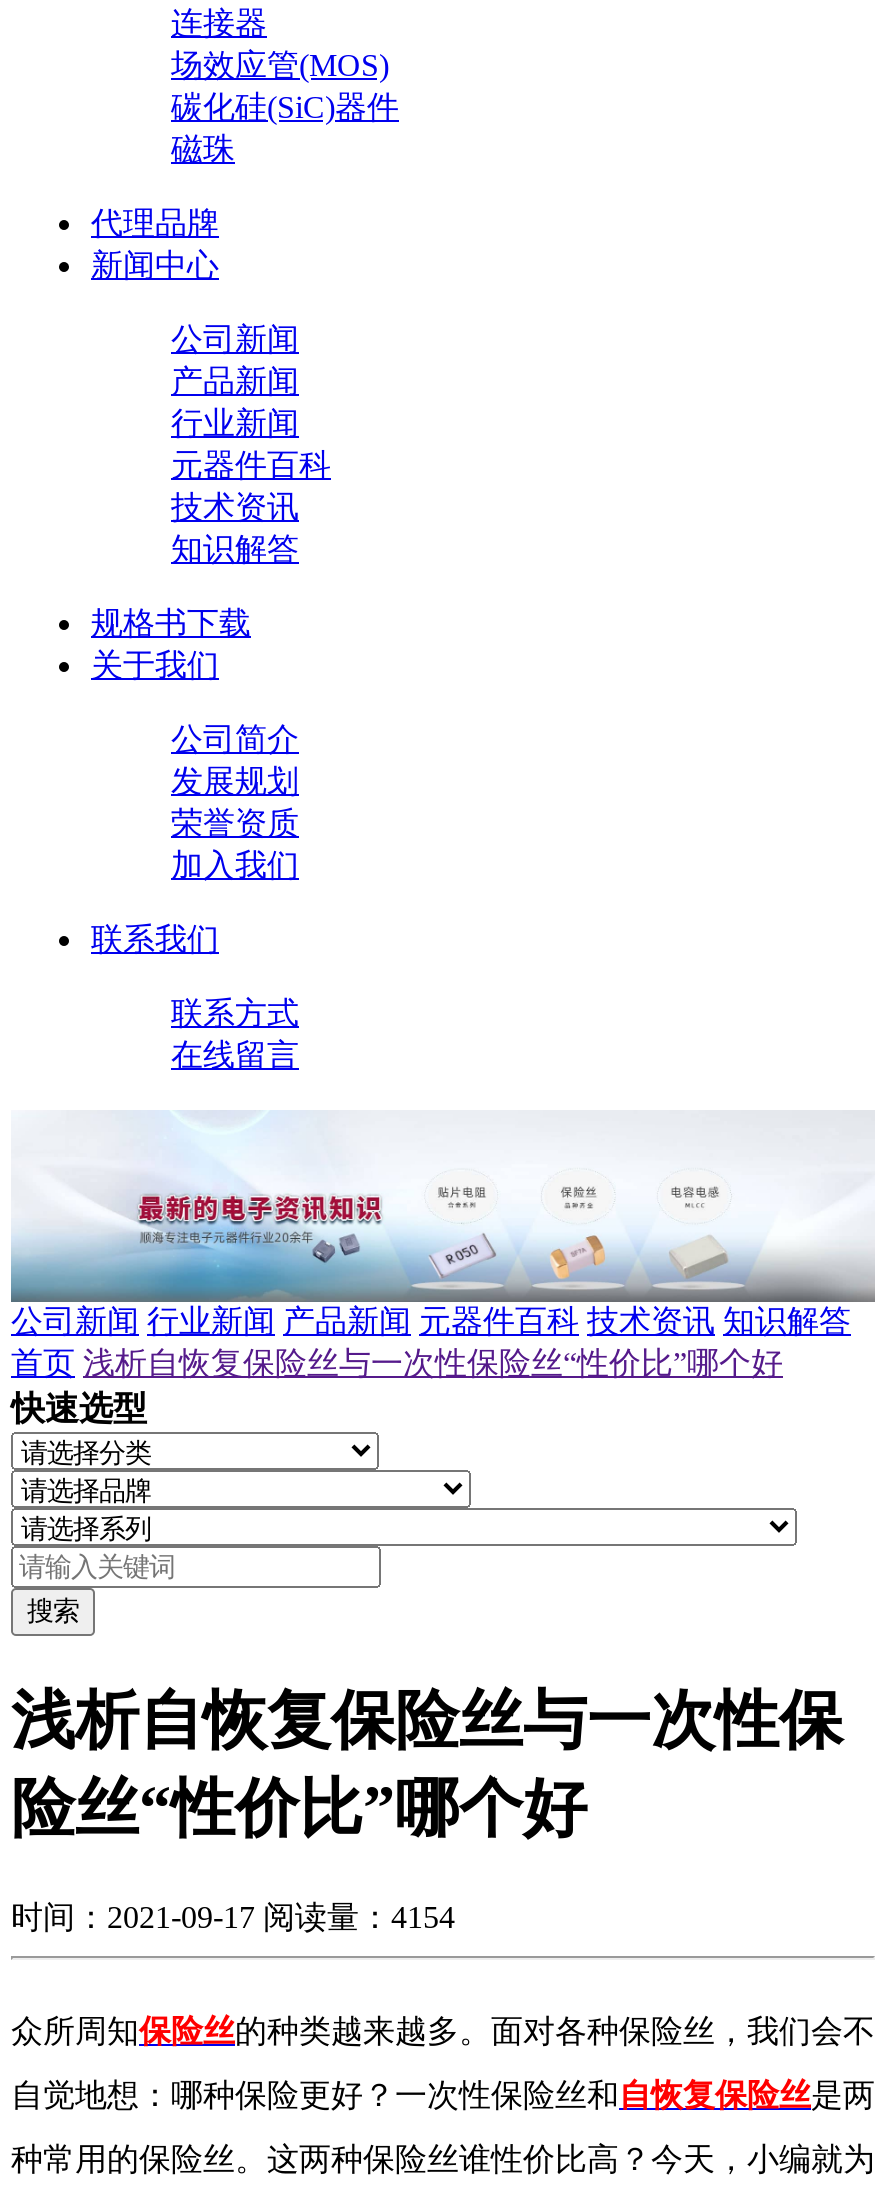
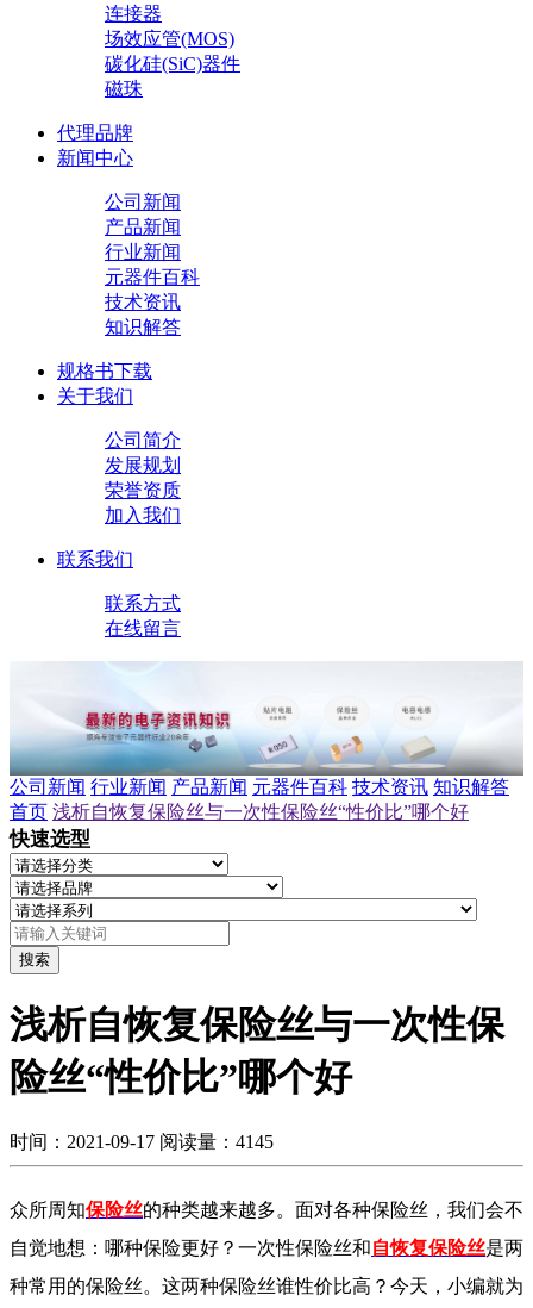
[11,1899,455,1933] 时间：2021-09-17 阅读量：4154 -> [10,1131,274,1151] 时间：2021-09-17 阅读量：4145

